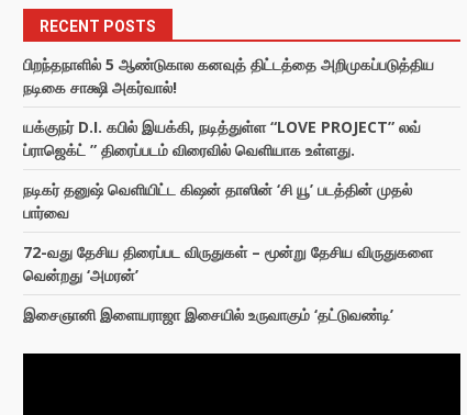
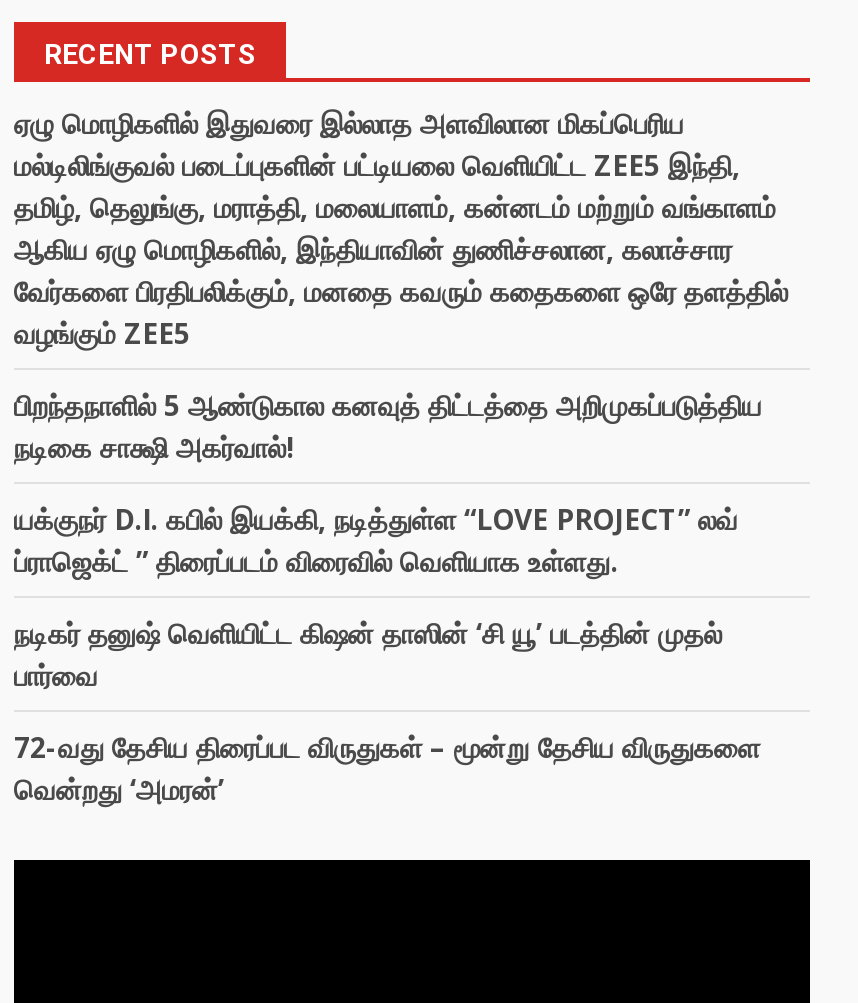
none -> [14,104,788,352] ஏழு மொழிகளில் இதுவரை இல்லாத அளவிலான மிகப்பெரிய | மல்டிலிங்குவல் படைப்புகளின் பட்டியலை வெளியிட்ட ZEE5 இந்தி, | தமிழ், தெலுங்கு, மராத்தி, மலையாளம், கன்னடம் மற்றும் வங்காளம் | ஆகிய ஏழு மொழிகளில், இந்தியாவின் துணிச்சலான, கலாச்சார | வேர்களை பிரதிபலிக்கும், மனதை கவரும் கதைகளை ஒரே தளத்தில் | வழங்கும் ZEE5
moved [23,54,434,285] -> [14,386,762,808]: பிறந்தநாளில் 5 ஆண்டுகால கனவுத் திட்டத்தை அறிமுகப்படுத்திய | நடிகை சாக்ஷி அகர்வால்! | யக்குநர் D.I. கபில் இயக்கி, நடித்துள்ள “LOVE PROJECT” லவ் | ப்ராஜெக்ட் ” திரைப்படம் விரைவில் வெளியாக உள்ளது. | நடிகர் தனுஷ் வெளியிட்ட கிஷன் தாஸின் ‘சி யூ’ படத்தின் முதல் | பார்வை | 72-வது தேசிய திரைப்பட விருதுகள் – மூன்று தேசிய விருதுகளை | வென்றது ‘அமரன்’
[23,304,393,325] இசைஞானி இளையராஜா இசையில் உருவாகும் ‘தட்டுவண்டி’ -> none

